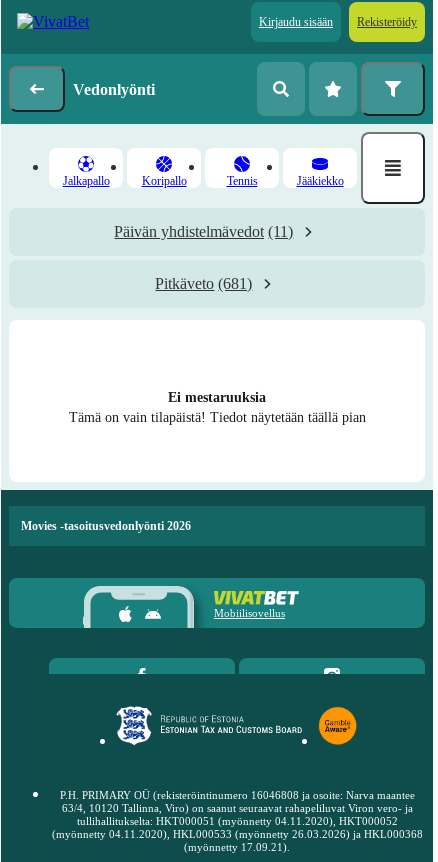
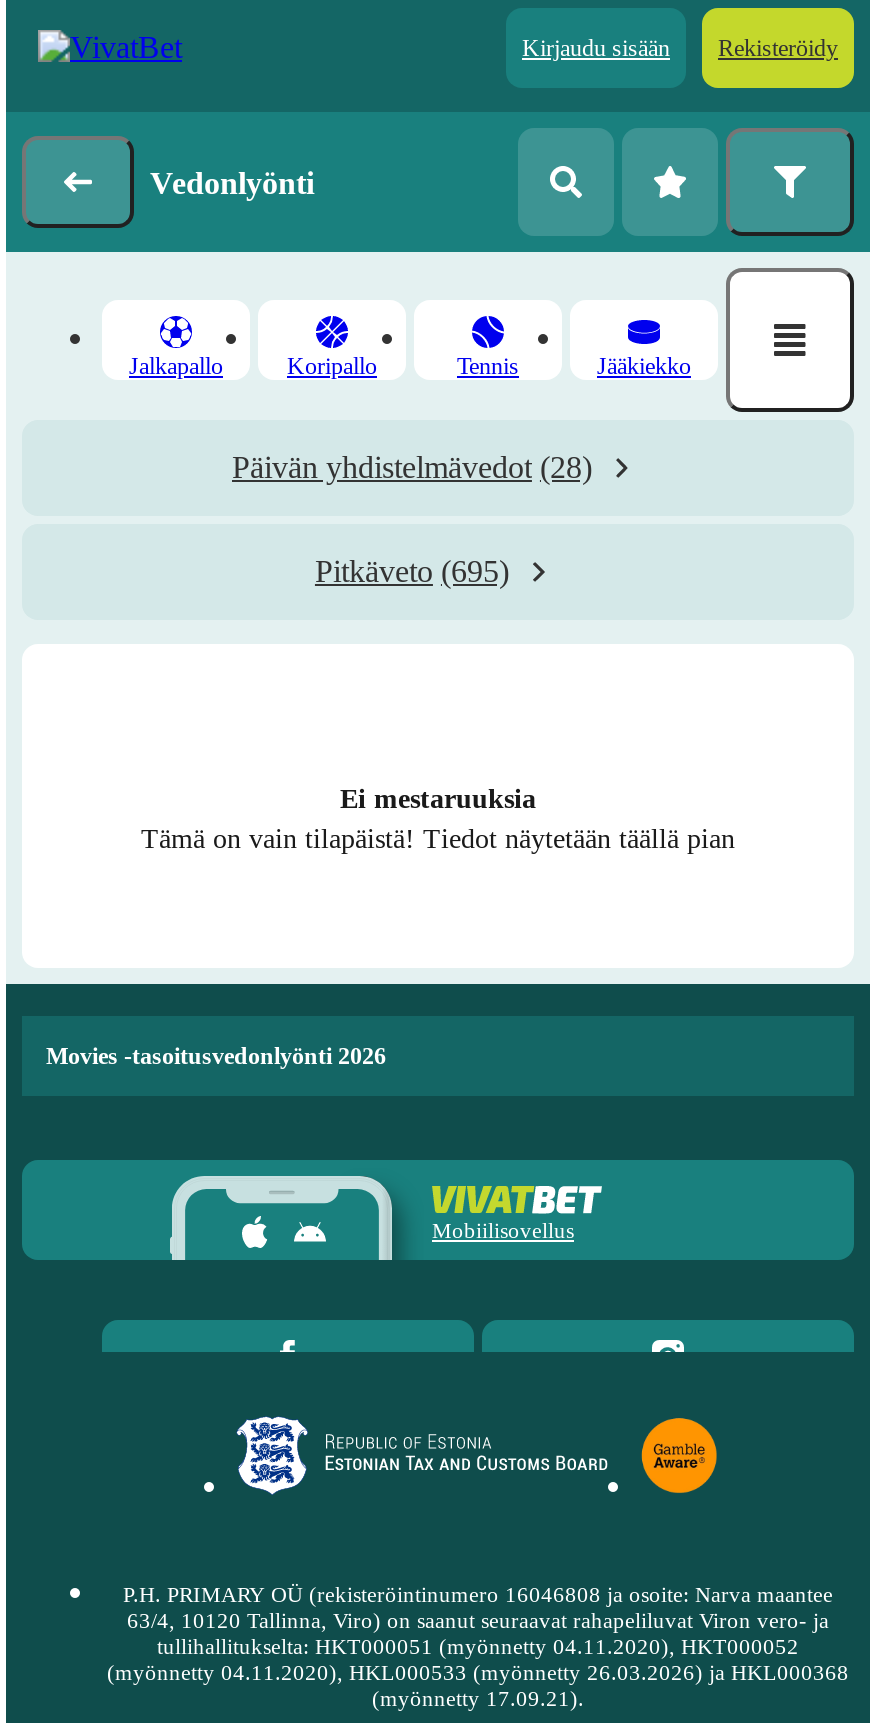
[114,223,293,240] Päivän yhdistelmävedot (11) -> [232,450,592,484] Päivän yhdistelmävedot (28)
[155,275,252,292] Pitkäveto (681) -> [315,554,509,588] Pitkäveto (695)

